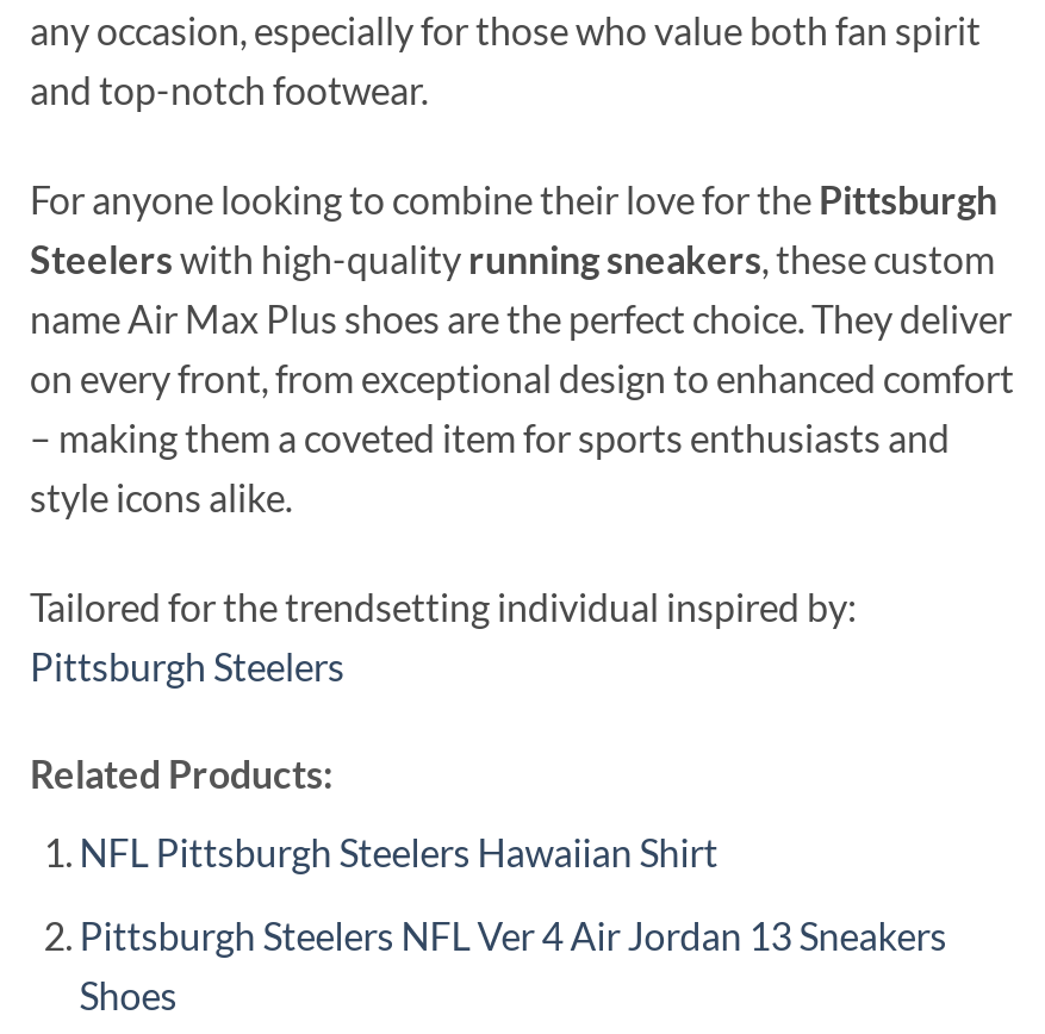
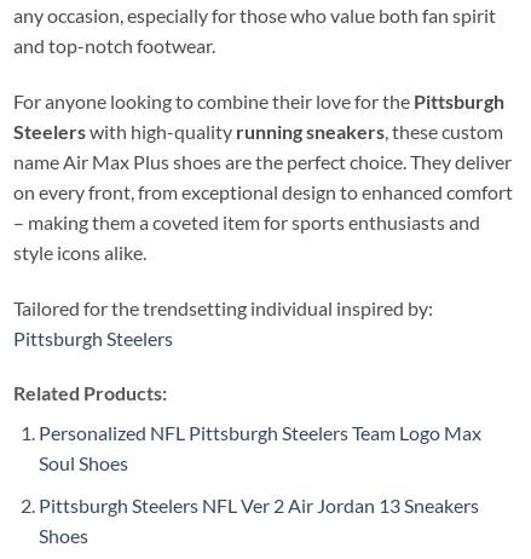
[79,830,718,875] NFL Pittsburgh Steelers Hawaiian Shirt -> [38,422,481,475] Personalized NFL Pittsburgh Steelers Team Logo Max | Soul Shoes
[79,912,947,958] Pittsburgh Steelers NFL Ver 4 Air Jordan 13 Sneakers -> [38,494,479,517] Pittsburgh Steelers NFL Ver 2 Air Jordan 13 Sneakers

